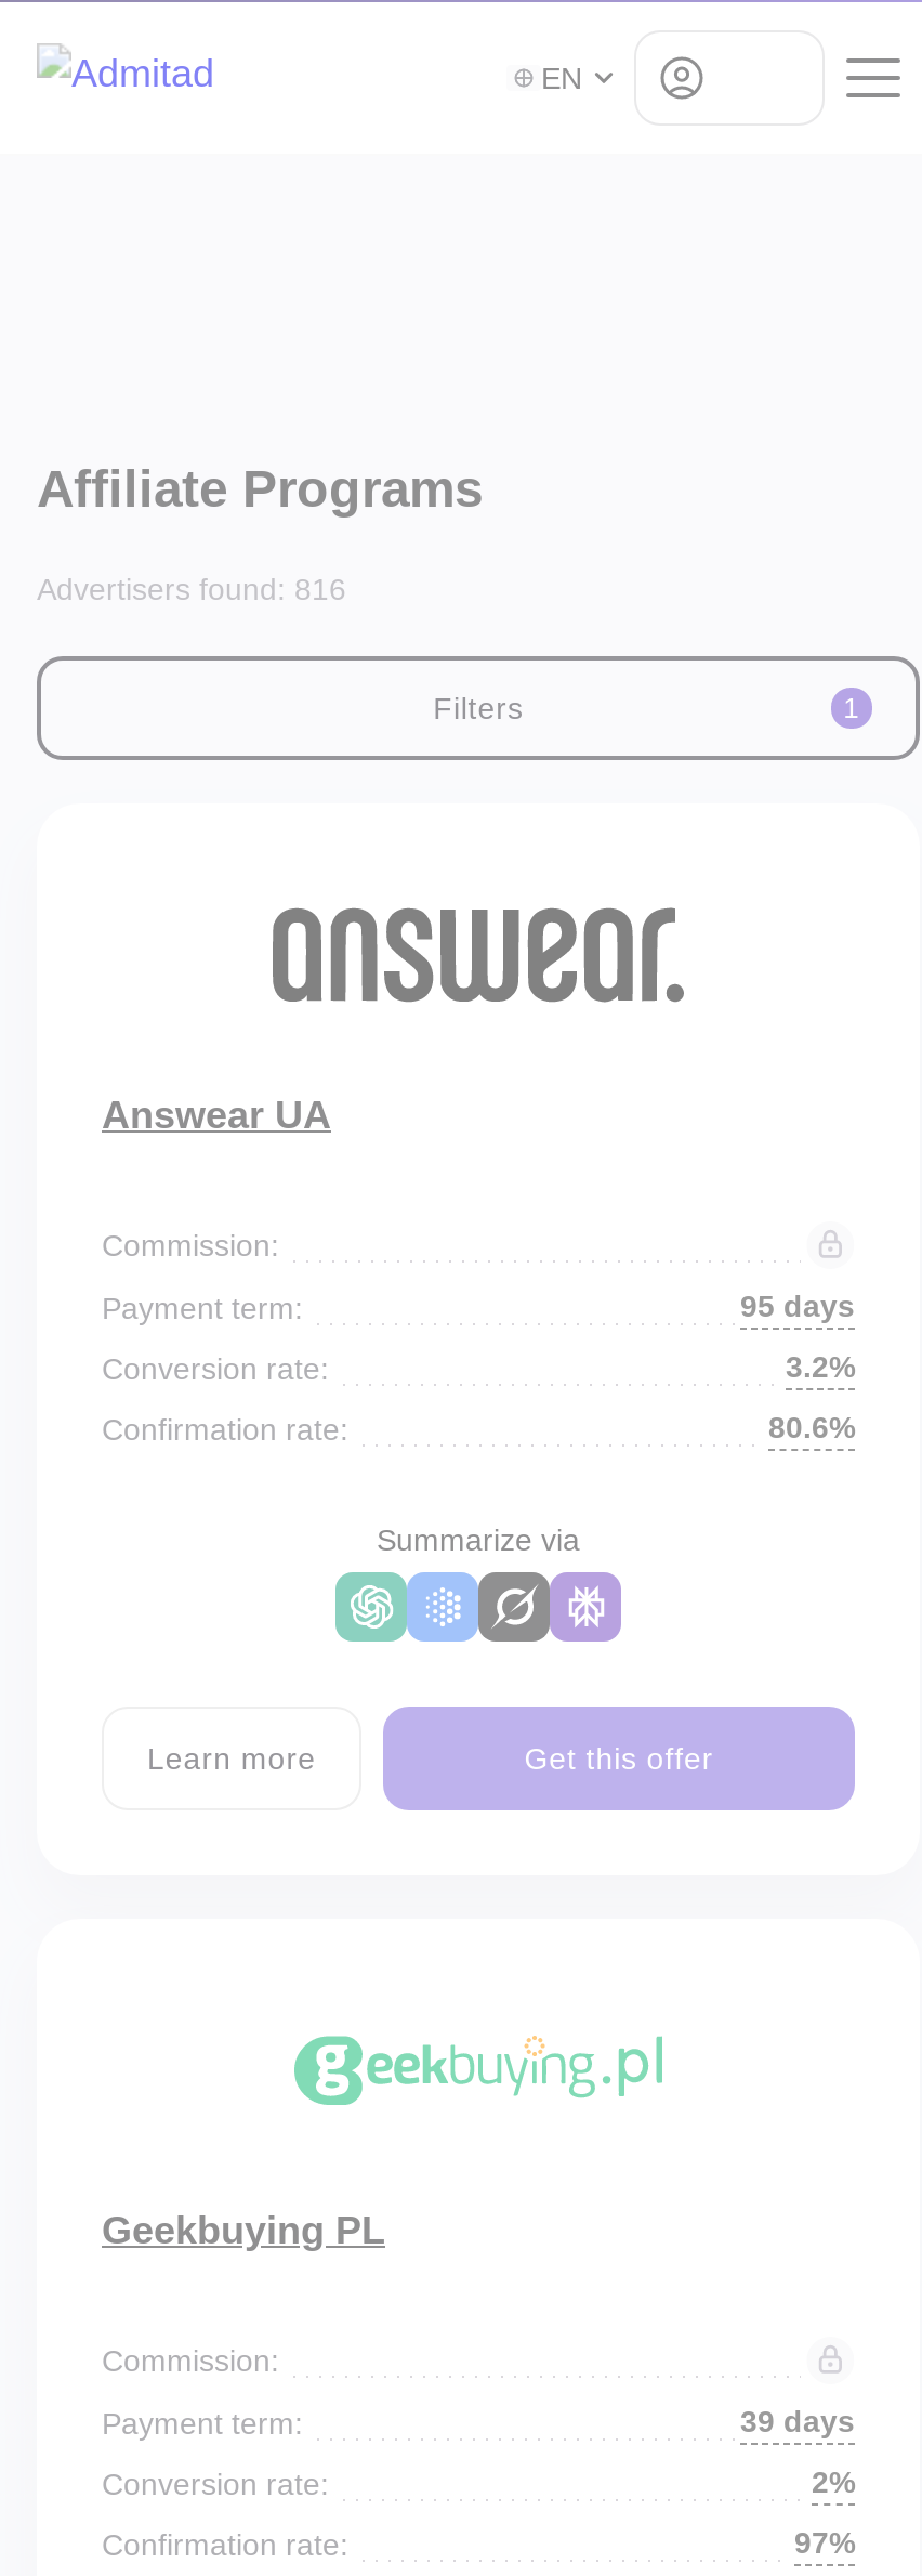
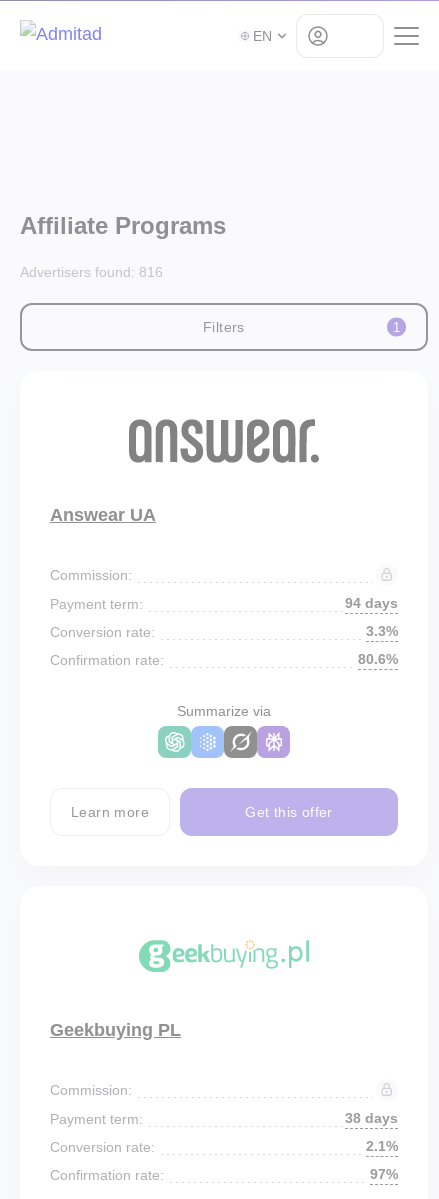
[740,1289,855,1323] 95 days -> [345,595,398,611] 94 days
[786,1349,855,1384] 3.2% -> [366,623,398,639] 3.3%
[740,2404,855,2438] 39 days -> [345,1110,398,1126] 38 days
[812,2464,855,2499] 2% -> [366,1138,398,1154] 2.1%

